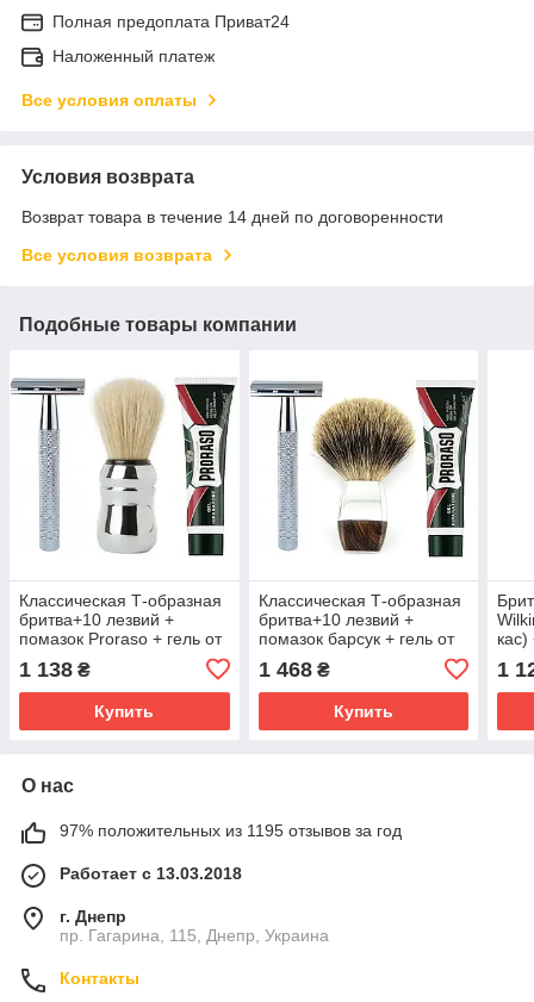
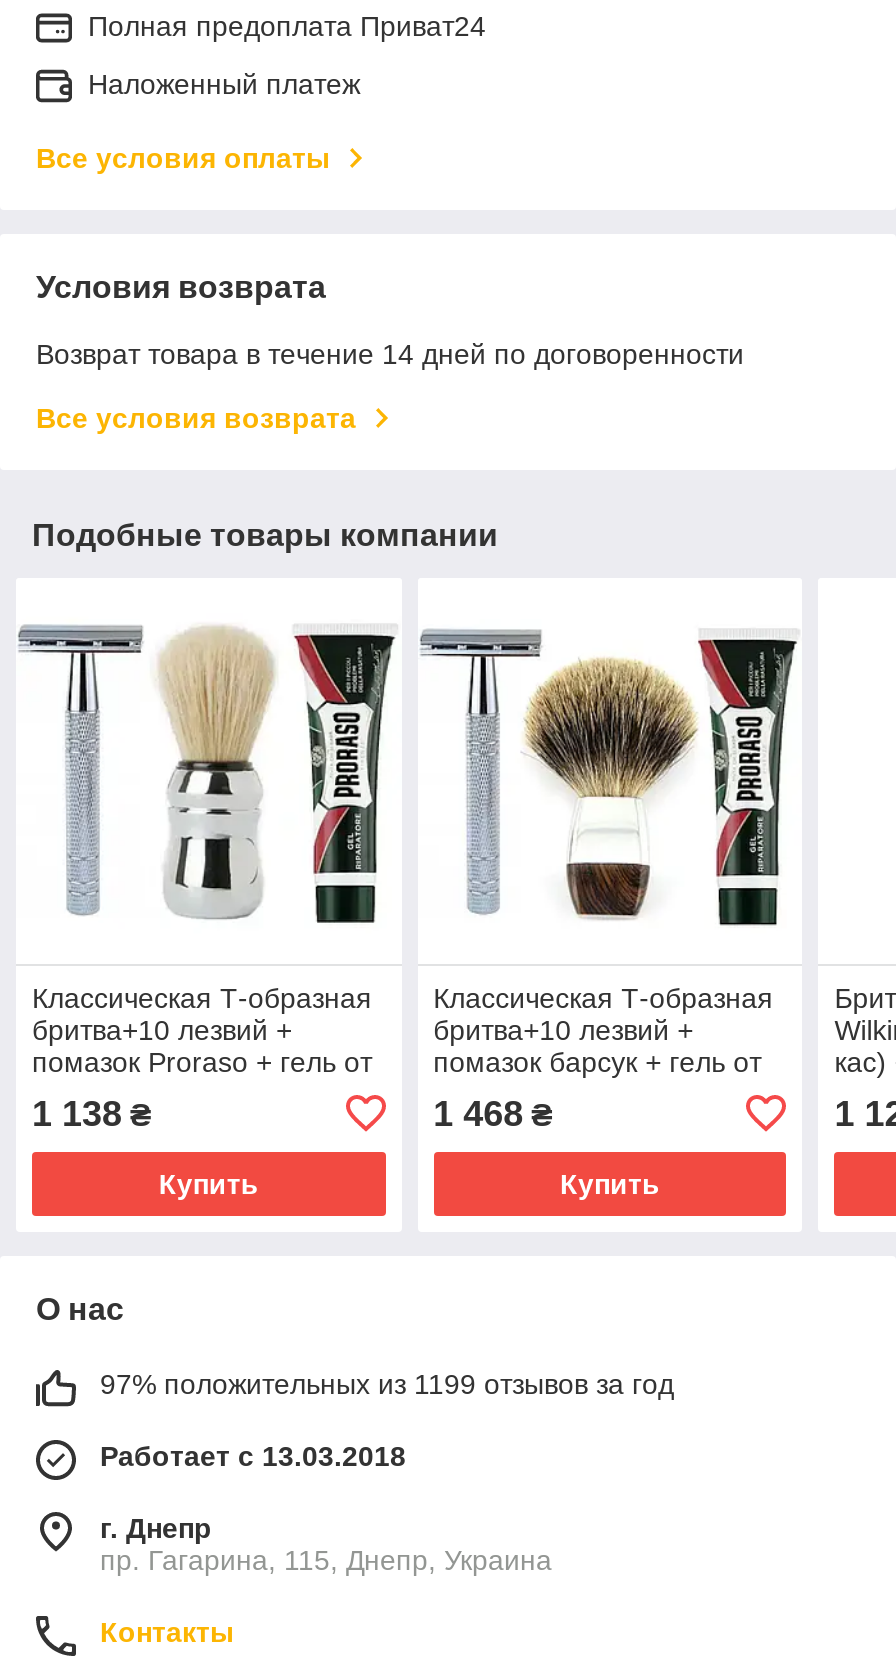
[60,821,402,840] 97% положительных из 1195 отзывов за год -> [100,1368,674,1400] 97% положительных из 1199 отзывов за год

